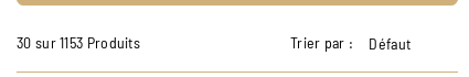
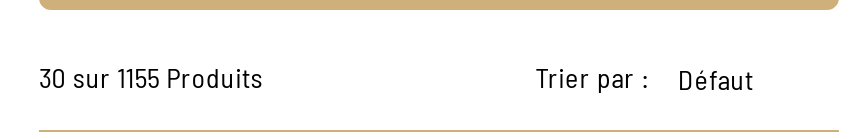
[17,33,140,52] 30 sur 1153 Produits -> [39,60,263,94] 30 sur 1155 Produits

